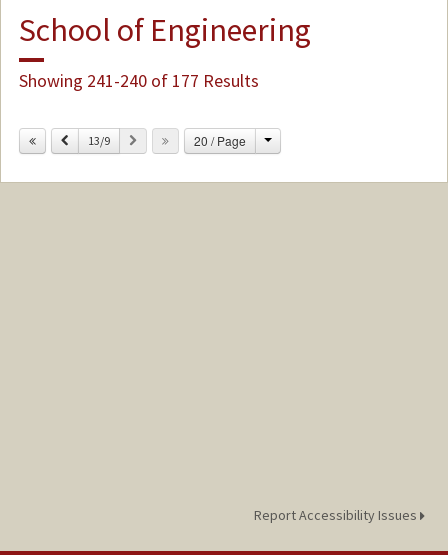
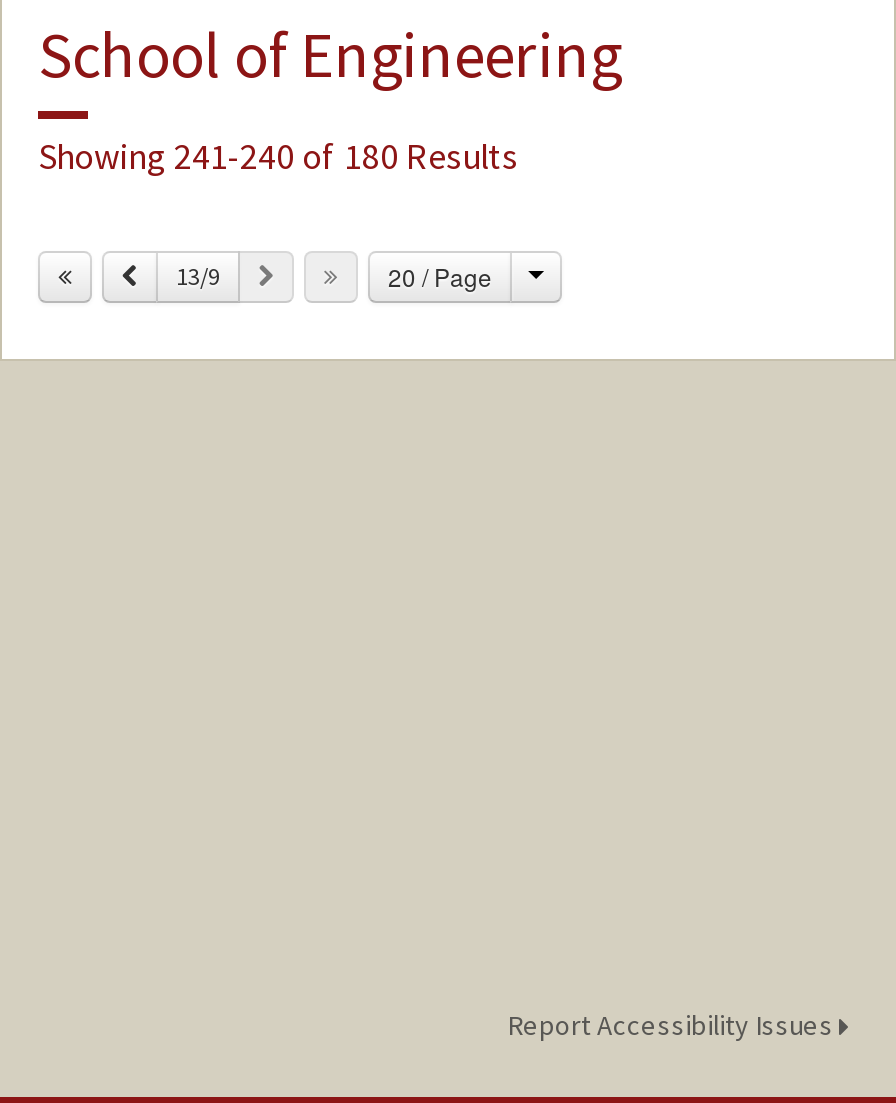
[19,69,259,92] Showing 241-240 of 177 Results -> [38,132,518,178] Showing 241-240 of 180 Results

